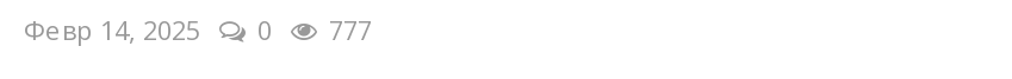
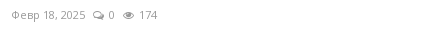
[24,13,200,48] Февр 14, 2025 -> [11,7,85,22] Февр 18, 2025
[329,13,372,48] 777 -> [139,7,157,22] 174

